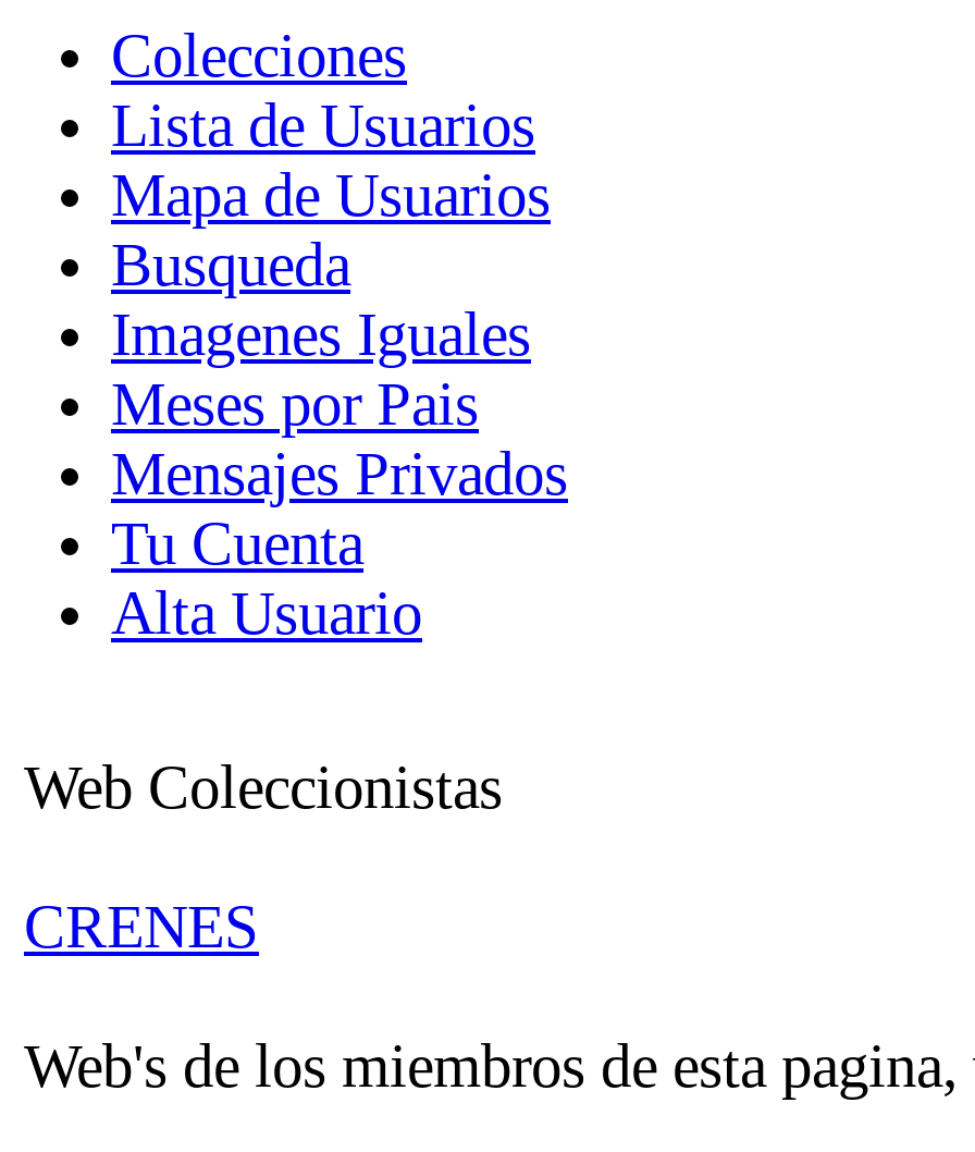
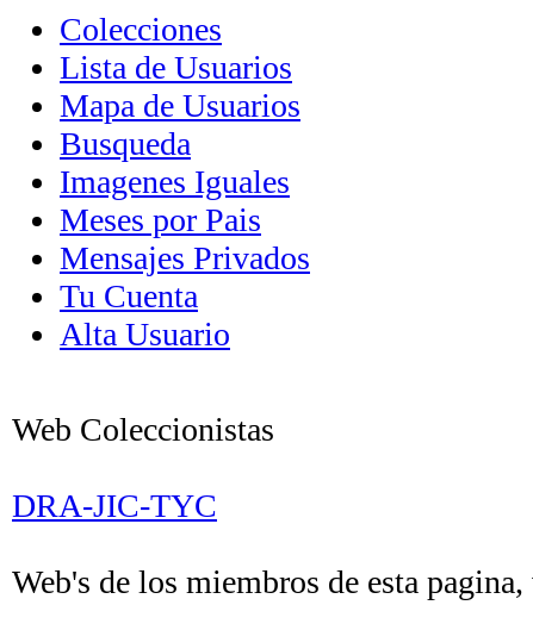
[24,893,259,960] CRENES -> [12,487,217,524] DRA-JIC-TYC

